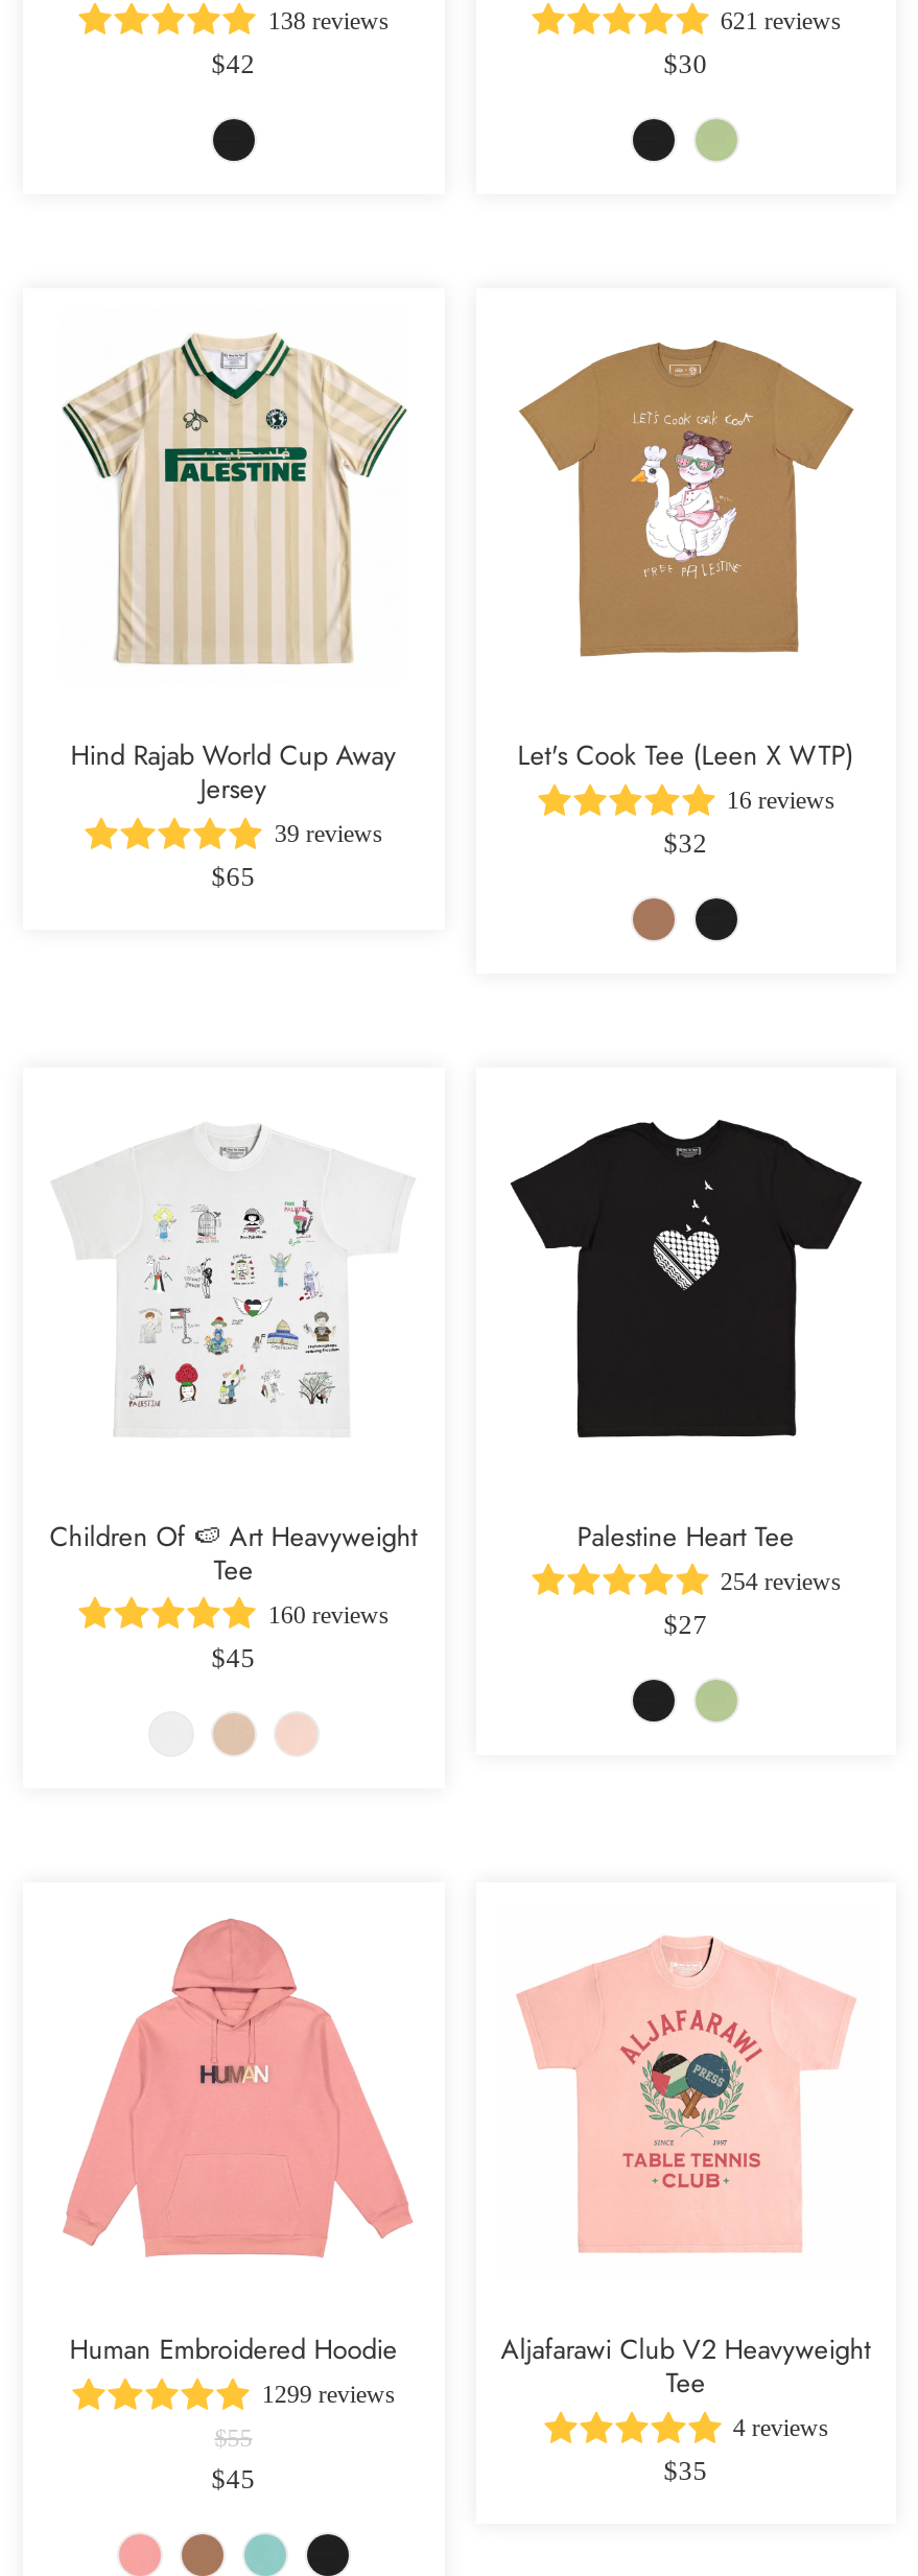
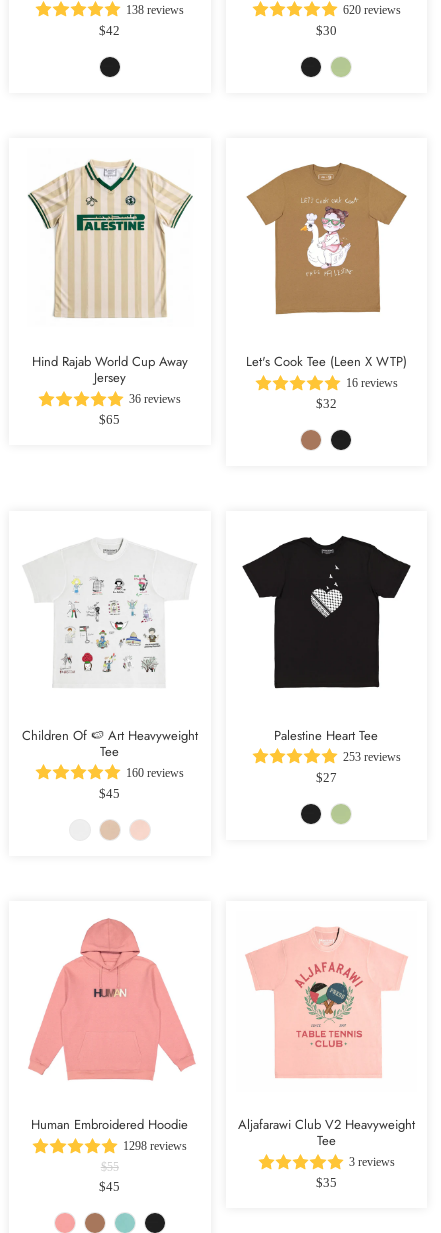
[720,6,841,35] 621 reviews -> [343,3,401,17] 620 reviews
[274,820,383,849] 39 reviews -> [129,392,181,406] 36 reviews
[720,1567,841,1596] 254 reviews -> [343,750,401,764] 253 reviews
[262,2380,395,2410] 1299 reviews -> [123,1139,187,1153] 1298 reviews
[733,2414,829,2443] 4 reviews -> [349,1155,395,1169] 3 reviews

